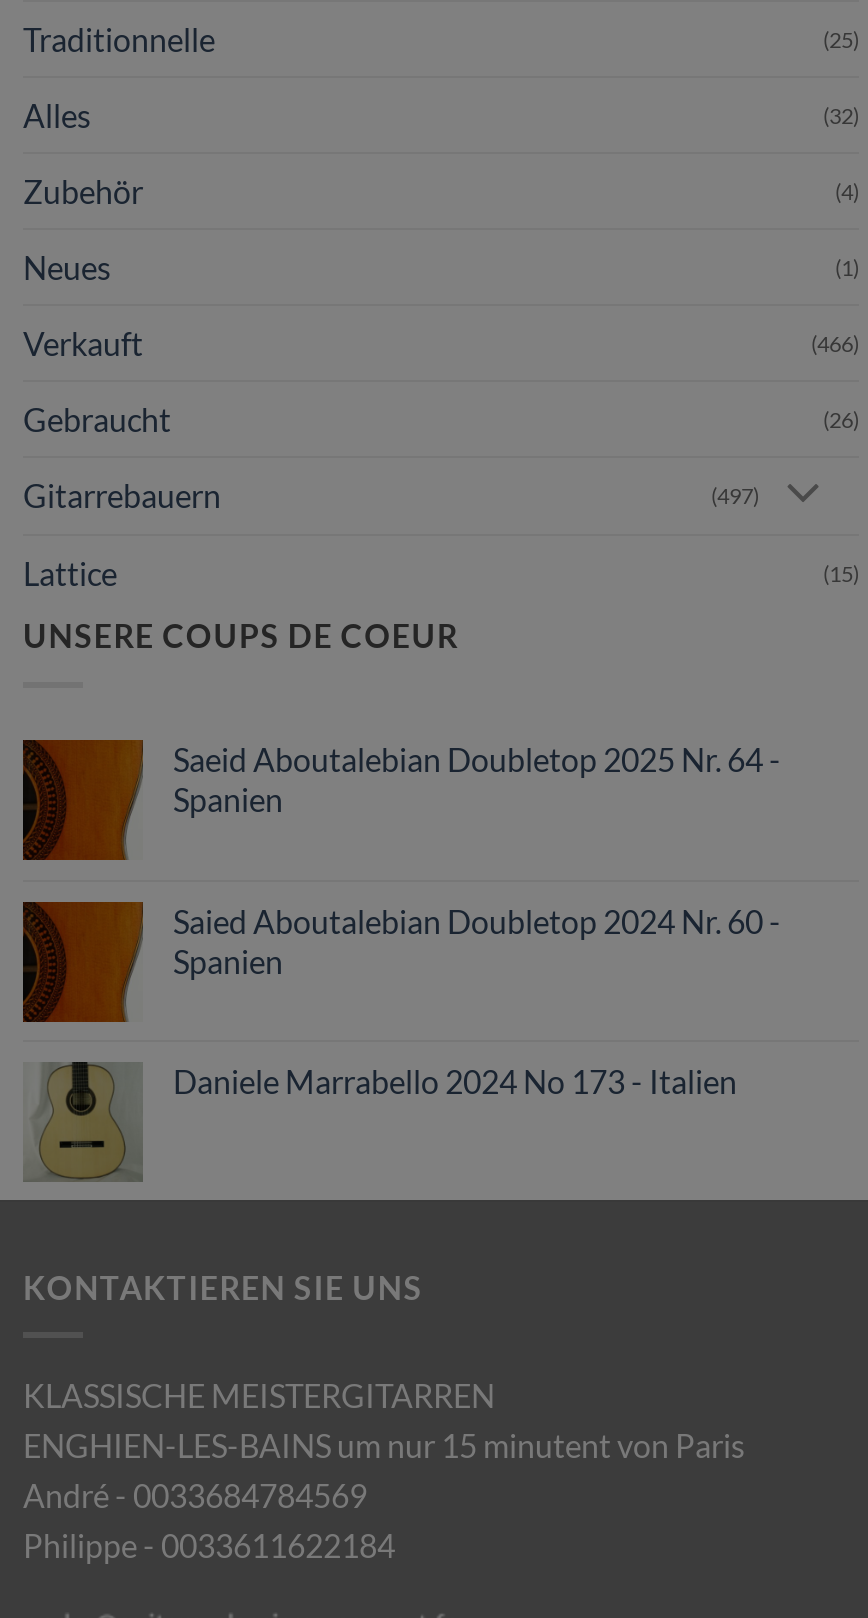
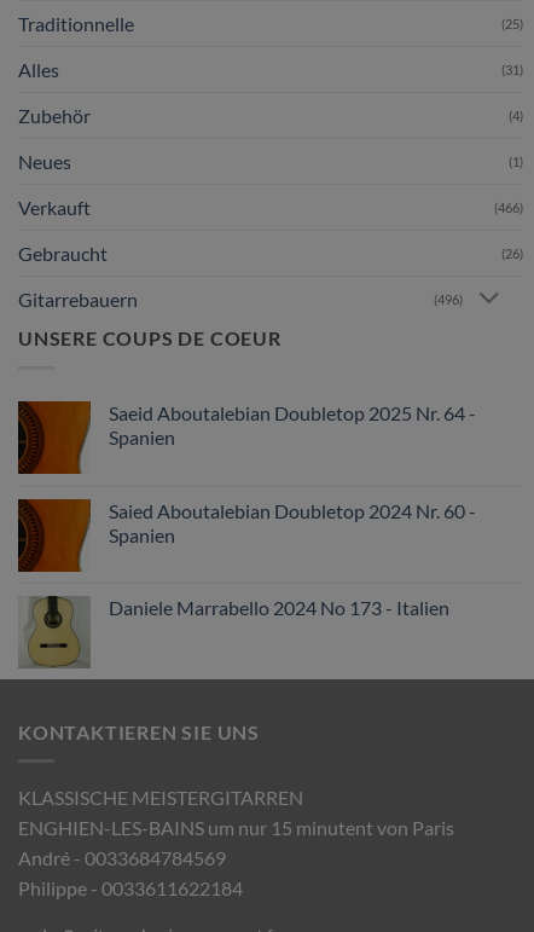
[823,101,859,127] (32) -> [501,61,523,77] (31)
[23,483,859,593] (497) | Lattice | (15) -> [434,292,463,308] (496)

